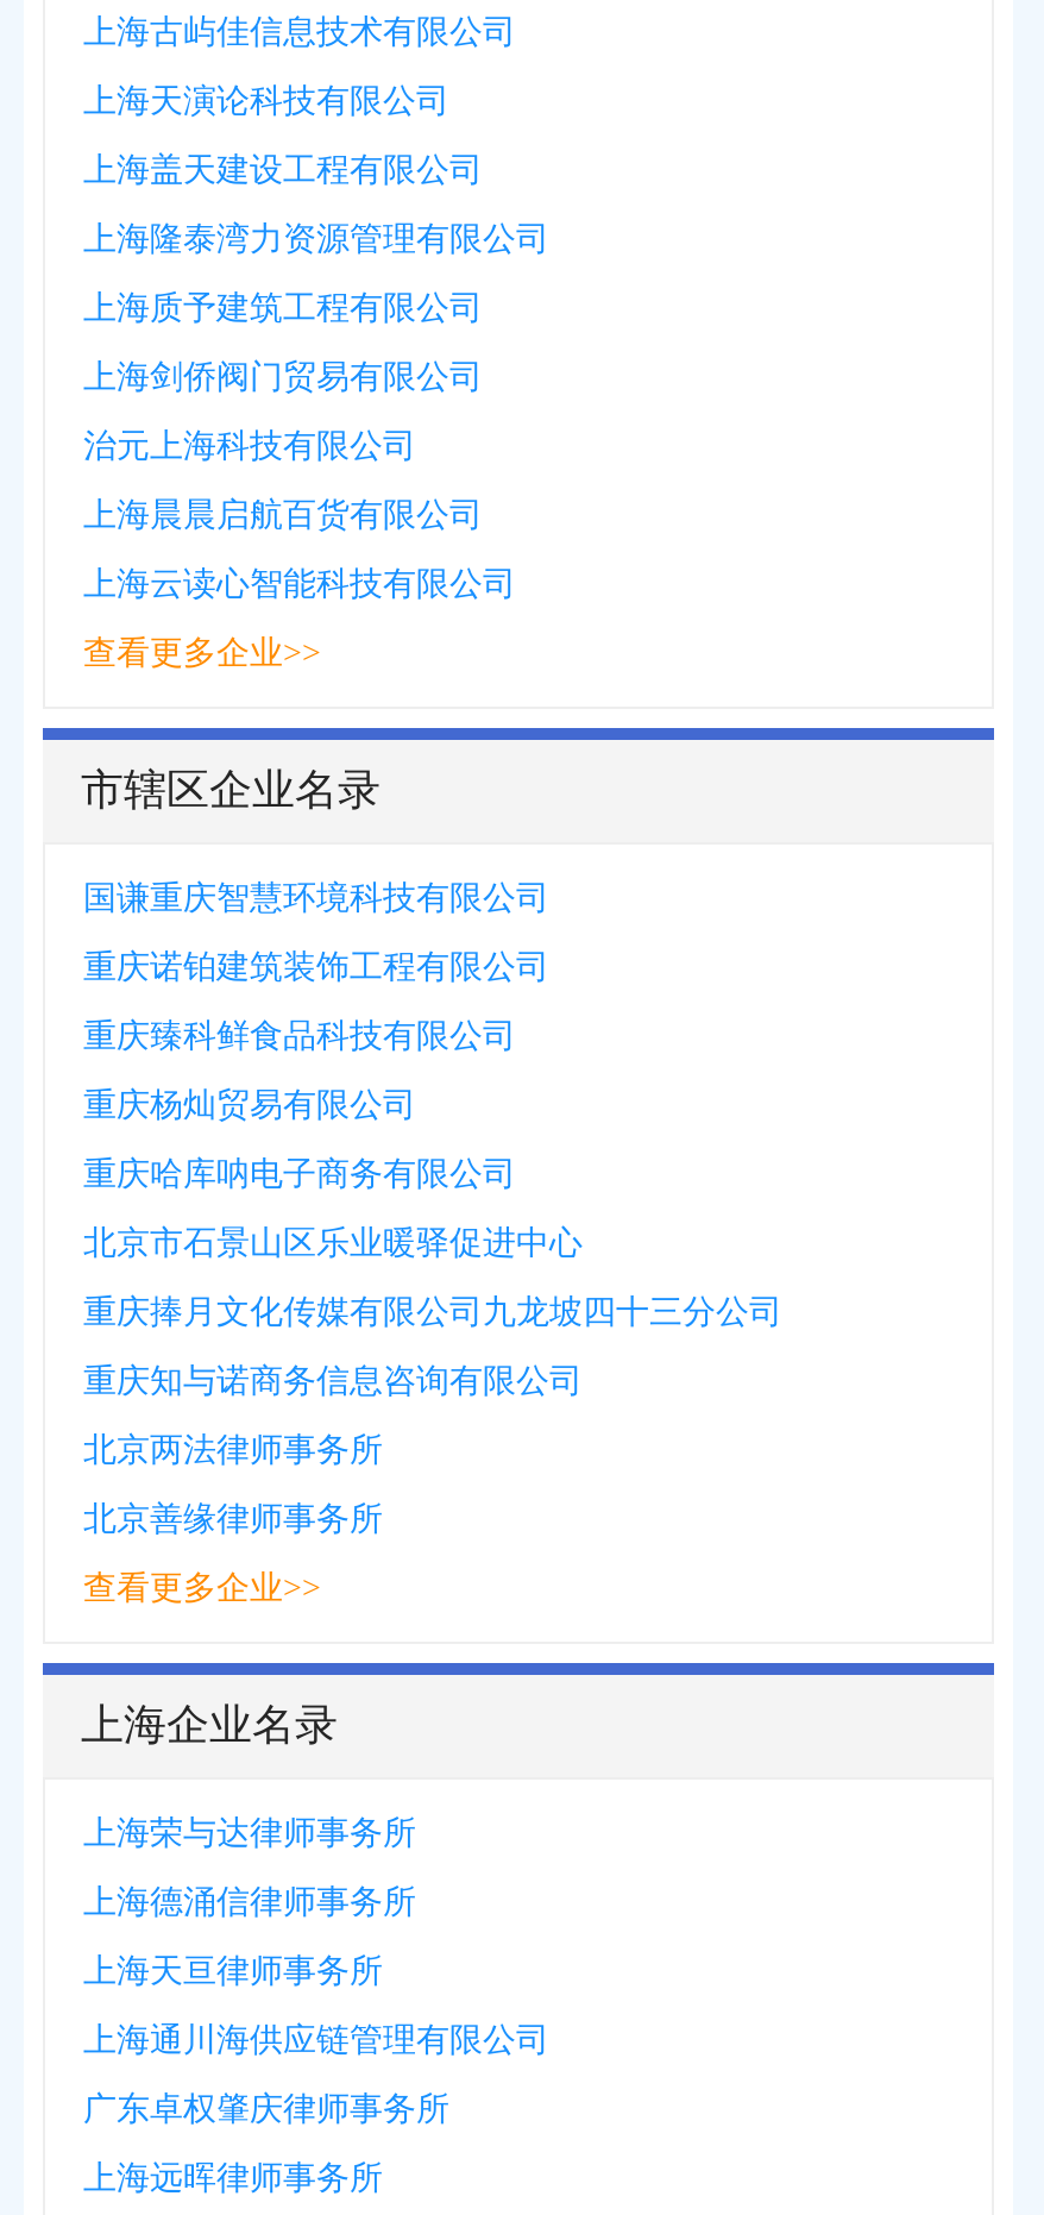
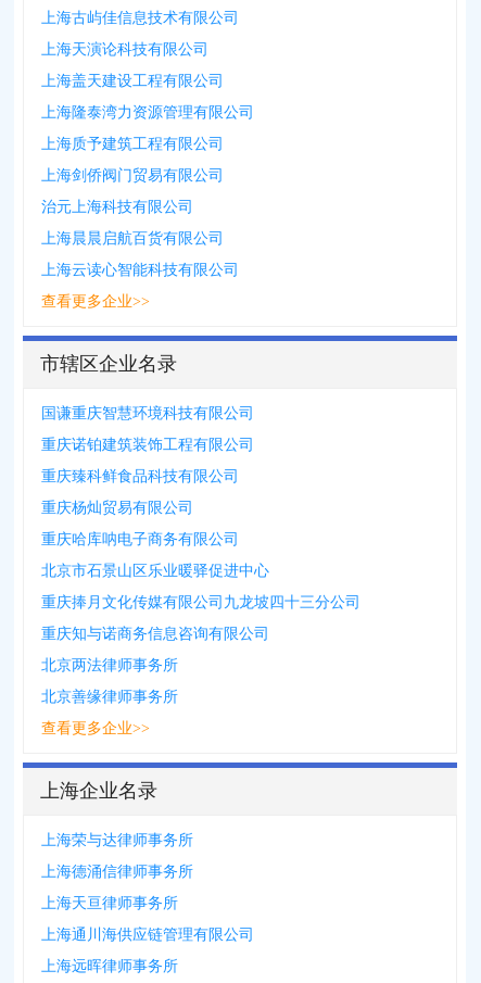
[83,2091,449,2127] 广东卓权肇庆律师事务所 -> none

